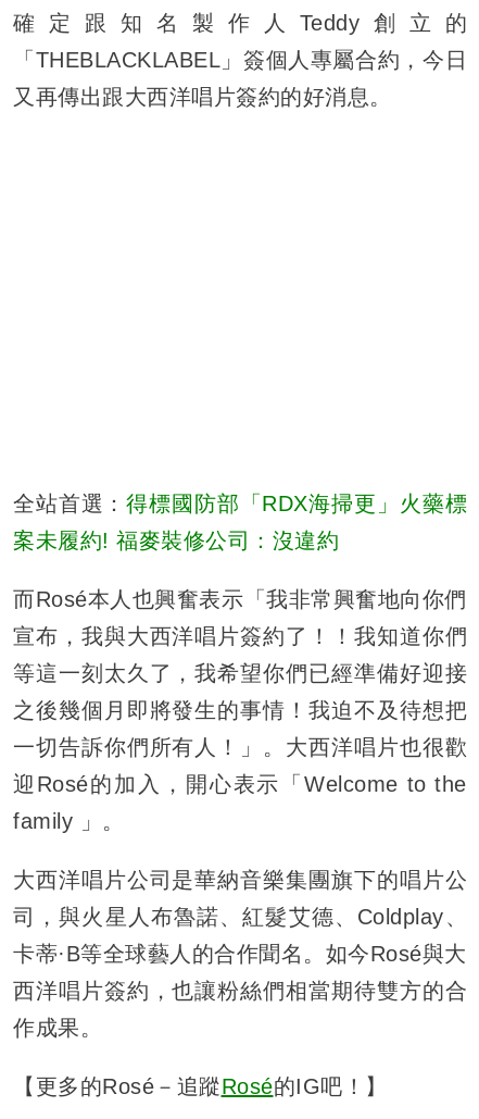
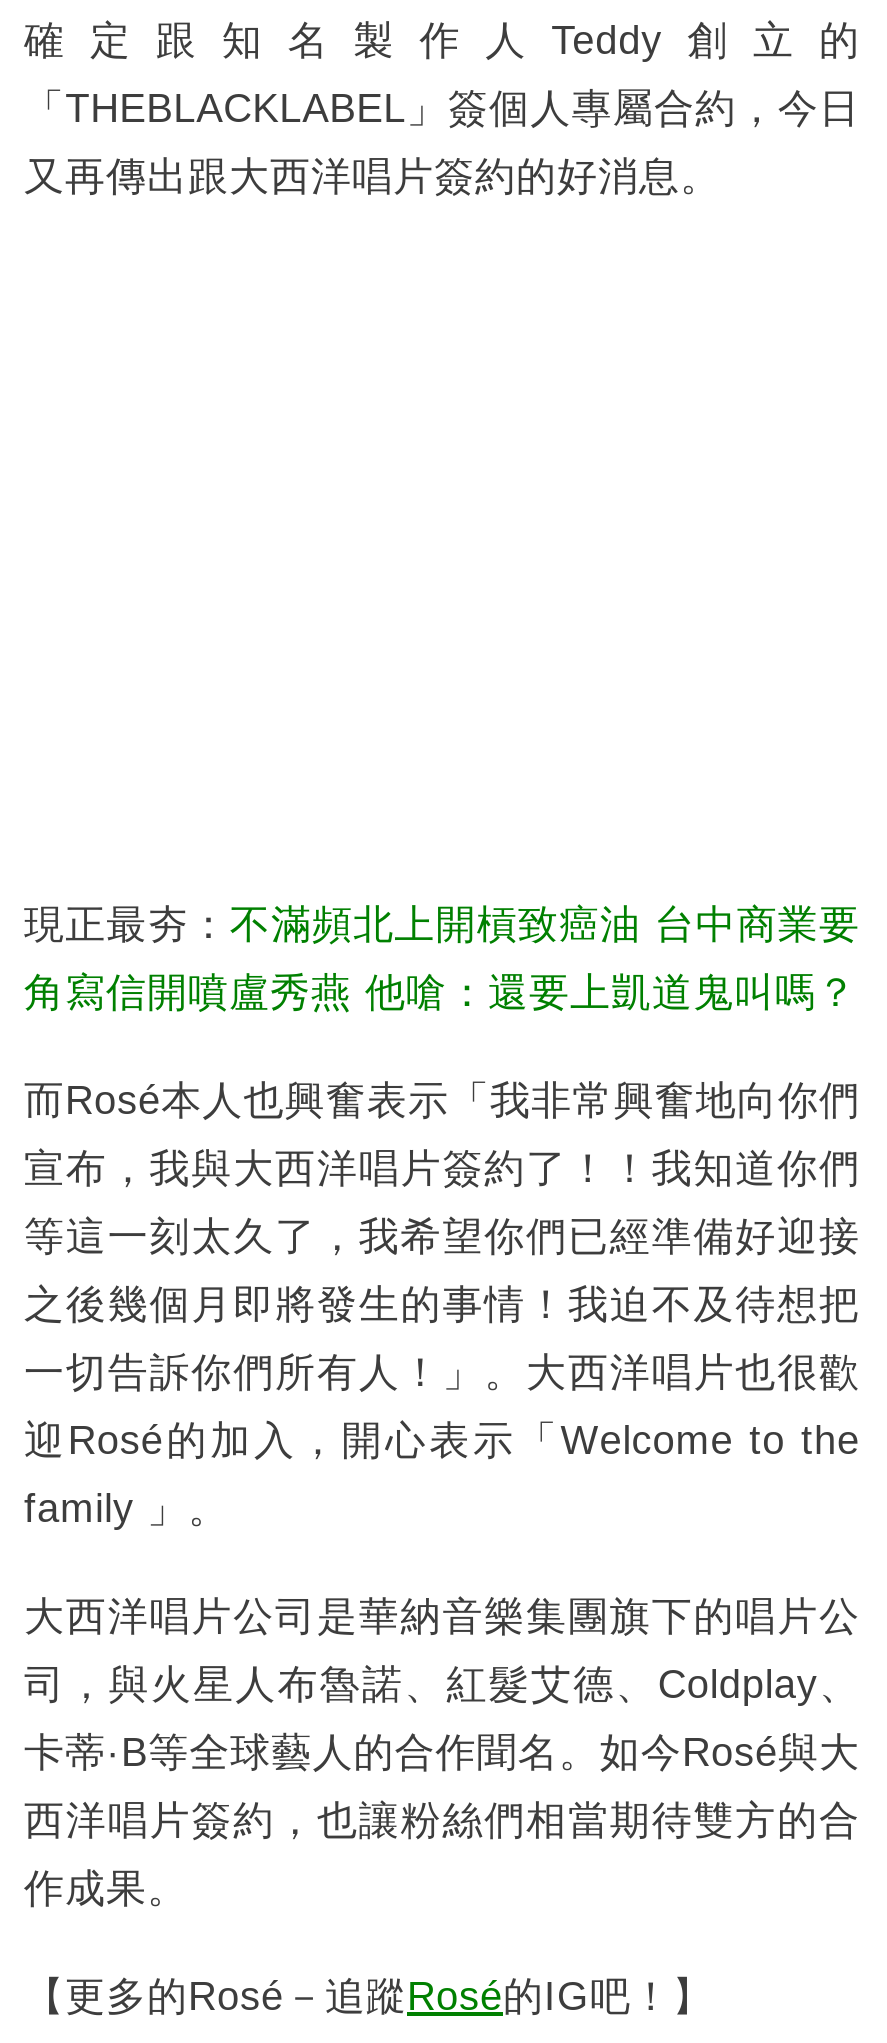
[13,491,467,515] 全站首選：得標國防部「RDX海掃更」火藥標 -> [24,901,860,945] 現正最夯：不滿頻北上開槓致癌油 台中商業要
[13,528,339,552] 案未履約! 福麥裝修公司：沒違約 -> [24,969,857,1013] 角寫信開噴盧秀燕 他嗆：還要上凱道鬼叫嗎？

